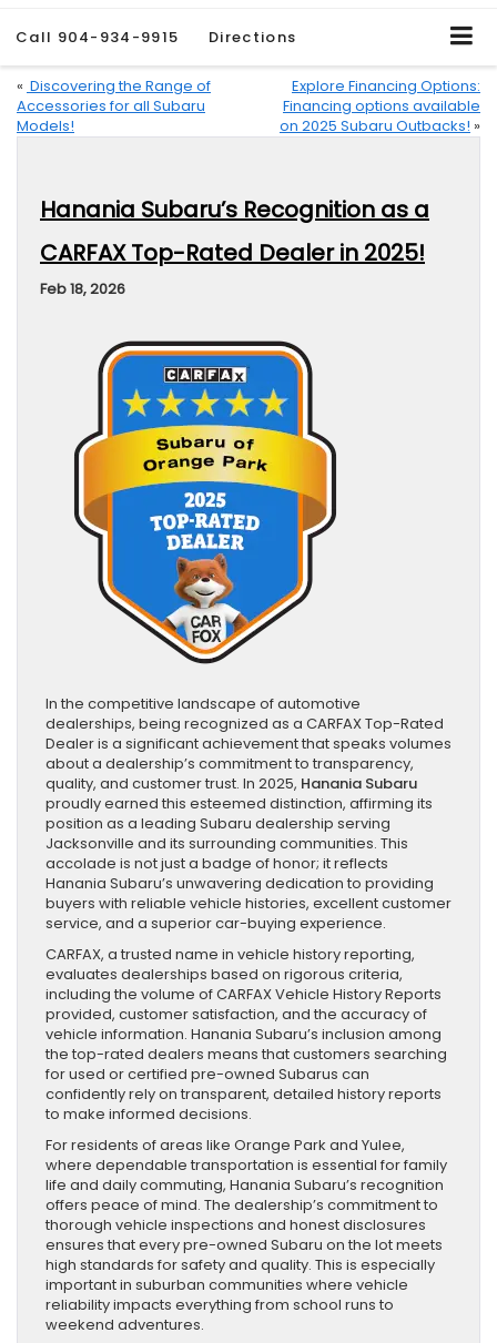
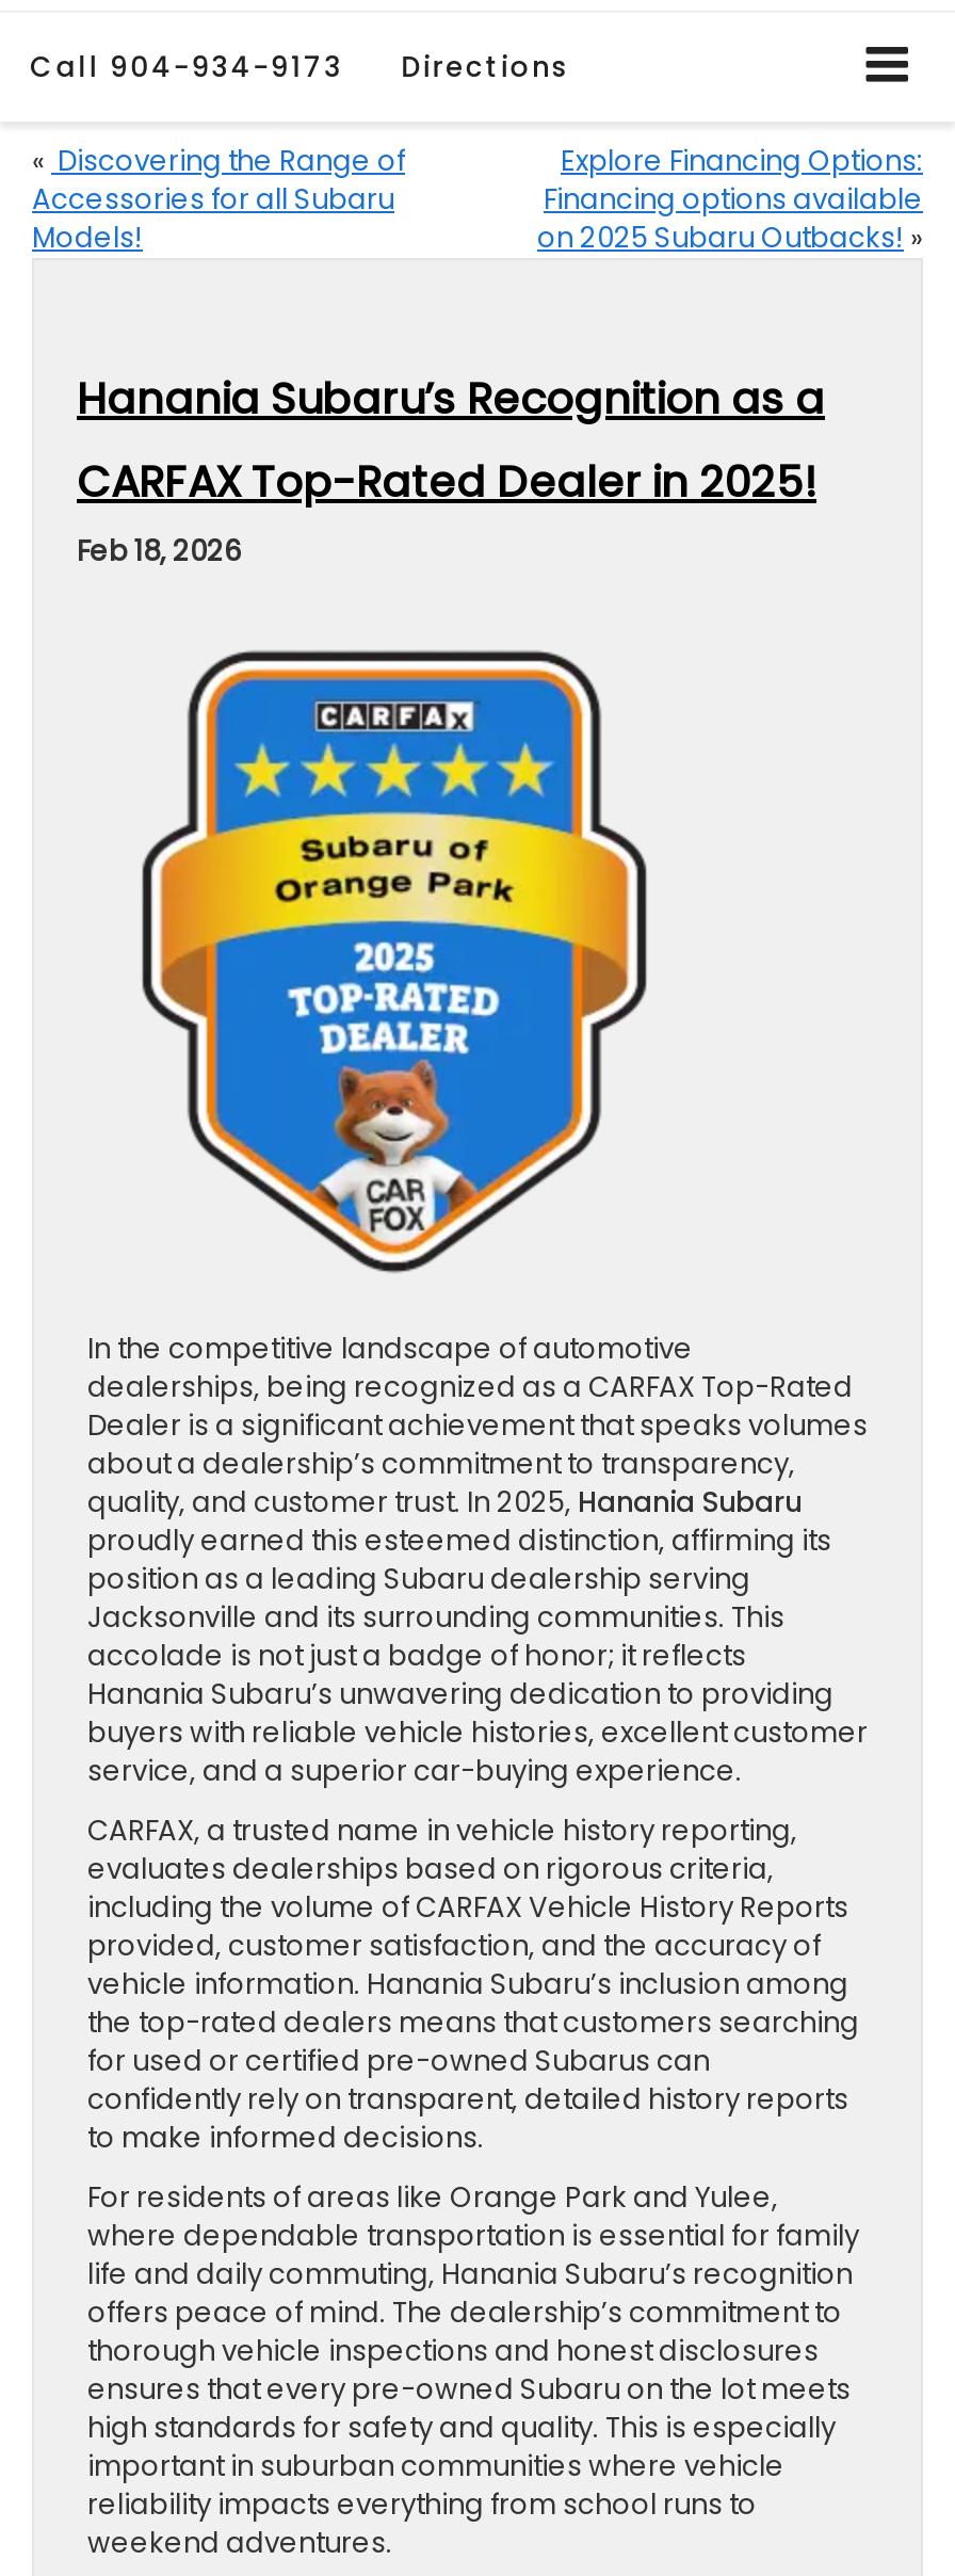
[16,27,296,48] Call 904-934-9915 Directions -> [30,48,569,88] Call 904-934-9173 Directions

